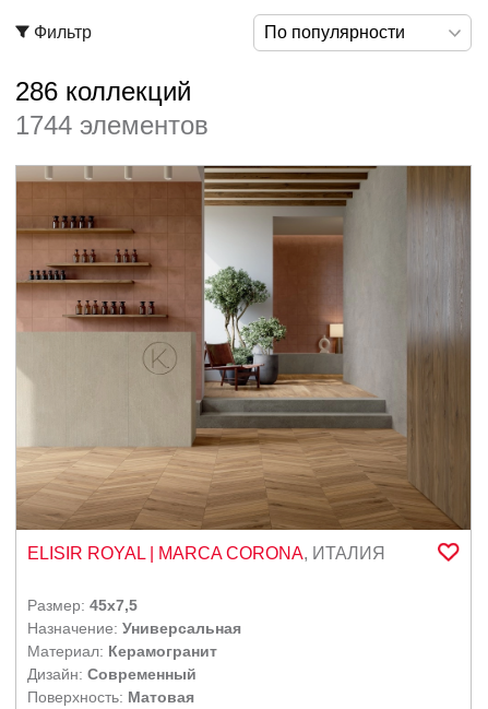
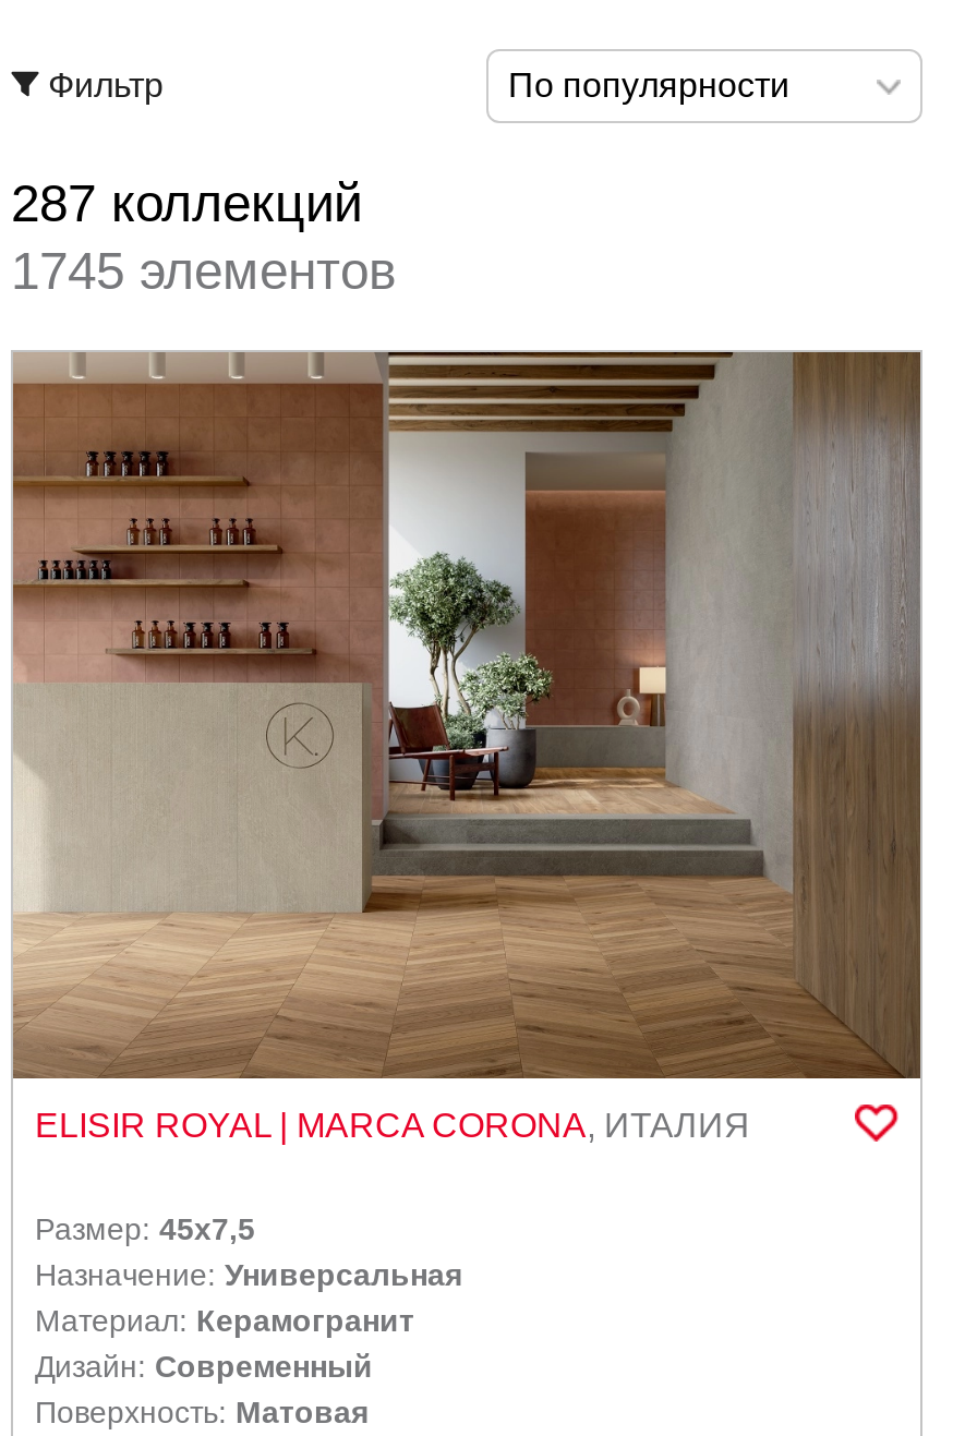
[15,76,191,106] 286 коллекций -> [11,173,362,232] 287 коллекций
[15,110,209,140] 1744 элементов -> [11,241,397,300] 1745 элементов

